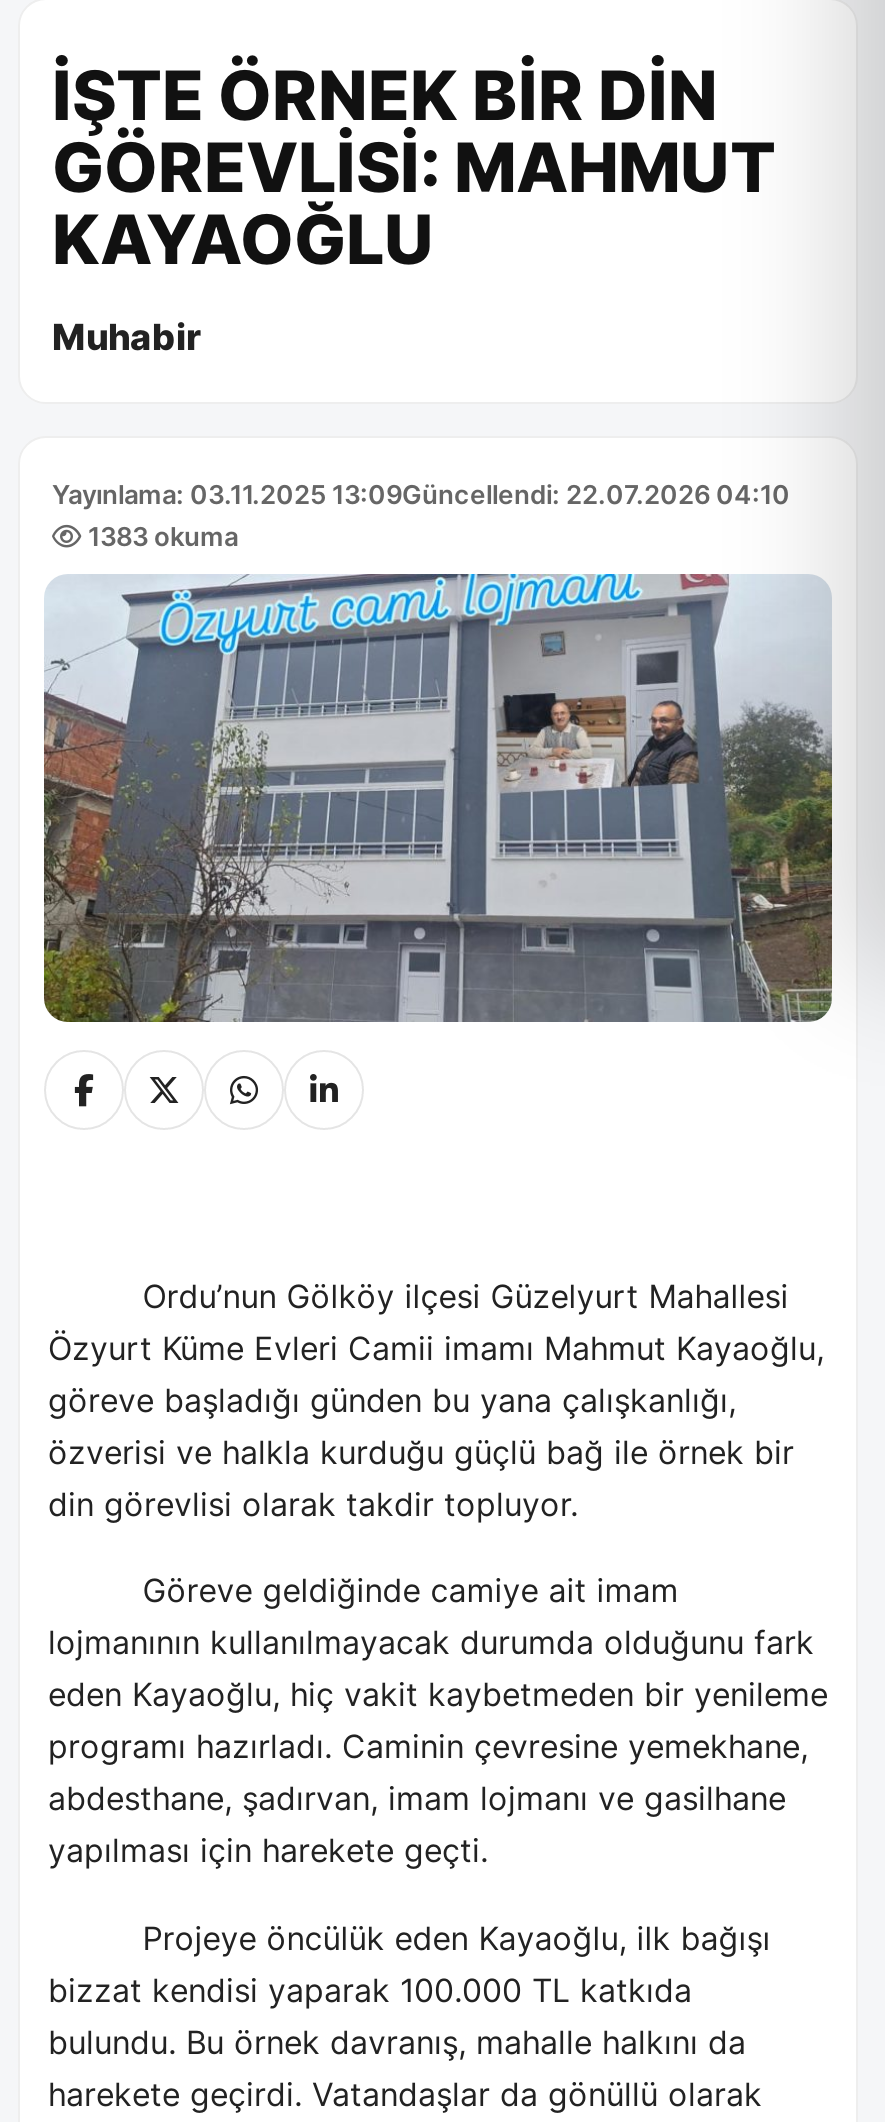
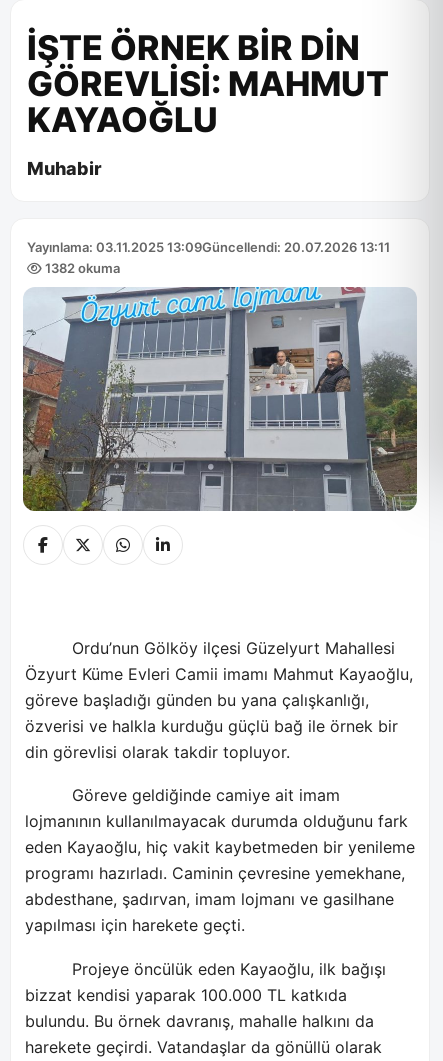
[52,478,790,510] Yayınlama: 03.11.2025 13:09Güncellendi: 22.07.2026 04:10 -> [27,239,390,255] Yayınlama: 03.11.2025 13:09Güncellendi: 20.07.2026 13:11
[82,520,238,552] 1383 okuma -> [42,260,120,276] 1382 okuma

